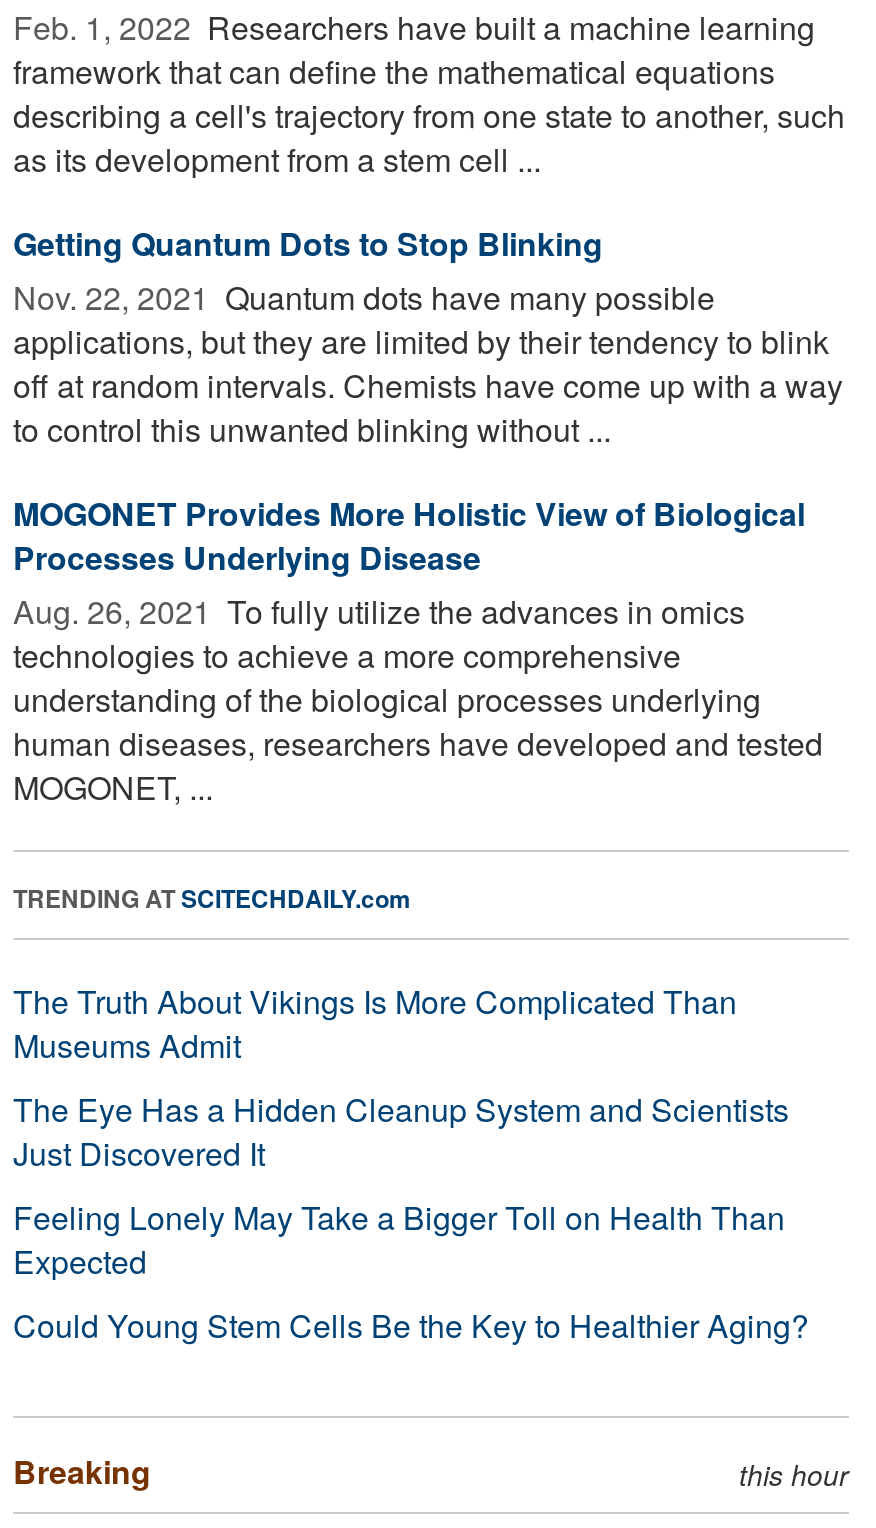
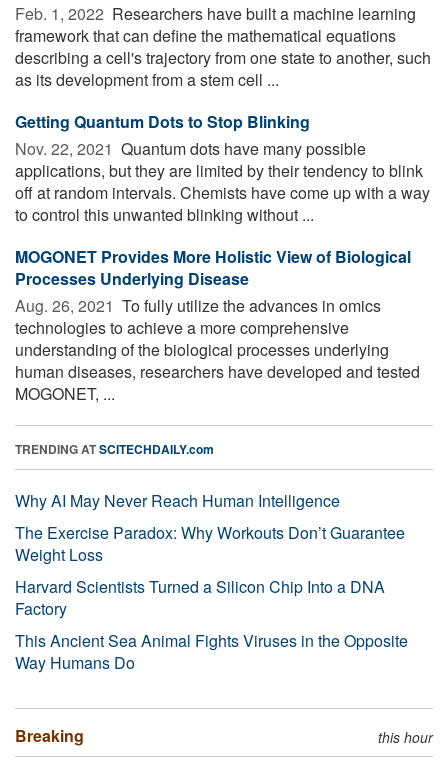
[13,978,809,1348] The Truth About Vikings Is More Complicated Than | Museums Admit | The Eye Has a Hidden Cleanup System and Scientists | Just Discovered It | Feeling Lonely May Take a Bigger Toll on Health Than | Expected | Could Young Stem Cells Be the Key to Healthier Aging? -> [15,489,408,674] Why AI May Never Reach Human Intelligence | The Exercise Paradox: Why Workouts Don’t Guarantee | Weight Loss | Harvard Scientists Turned a Silicon Chip Into a DNA | Factory | This Ancient Sea Animal Fights Viruses in the Opposite | Way Humans Do

